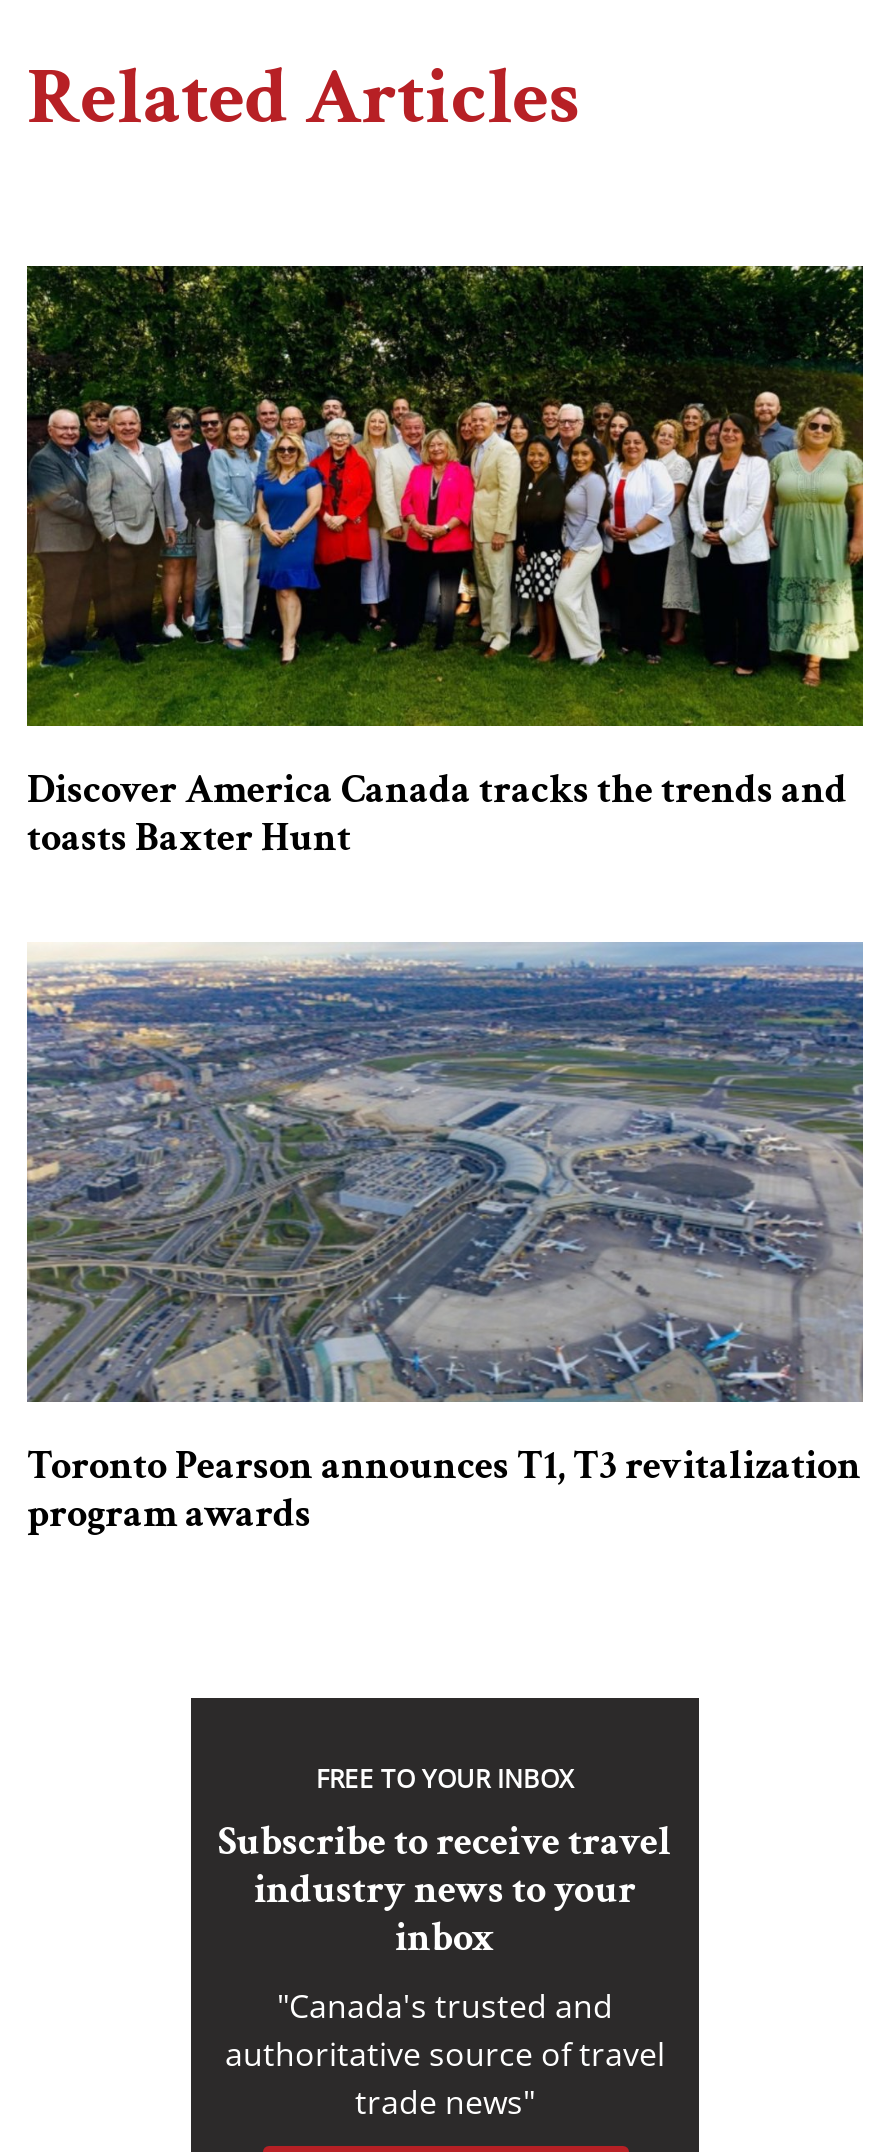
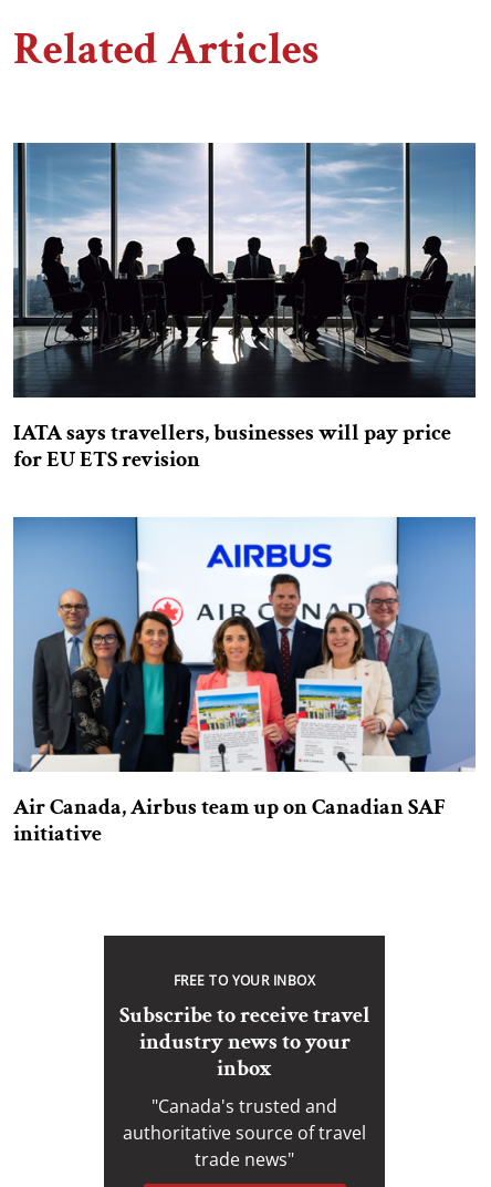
[25,264,865,863] [image] | Discover America Canada tracks the trends and | toasts Baxter Hunt -> [12,142,477,474] [image] | IATA says travellers, businesses will pay price | for EU ETS revision
[25,942,865,1539] [image] | Toronto Pearson announces T1, T3 revitalization | program awards -> [12,516,476,848] [image] | Air Canada, Airbus team up on Canadian SAF | initiative

